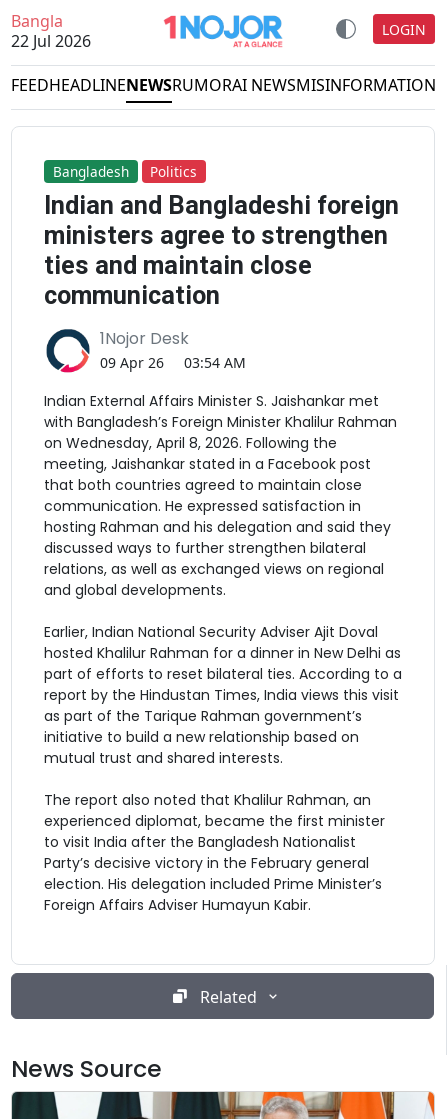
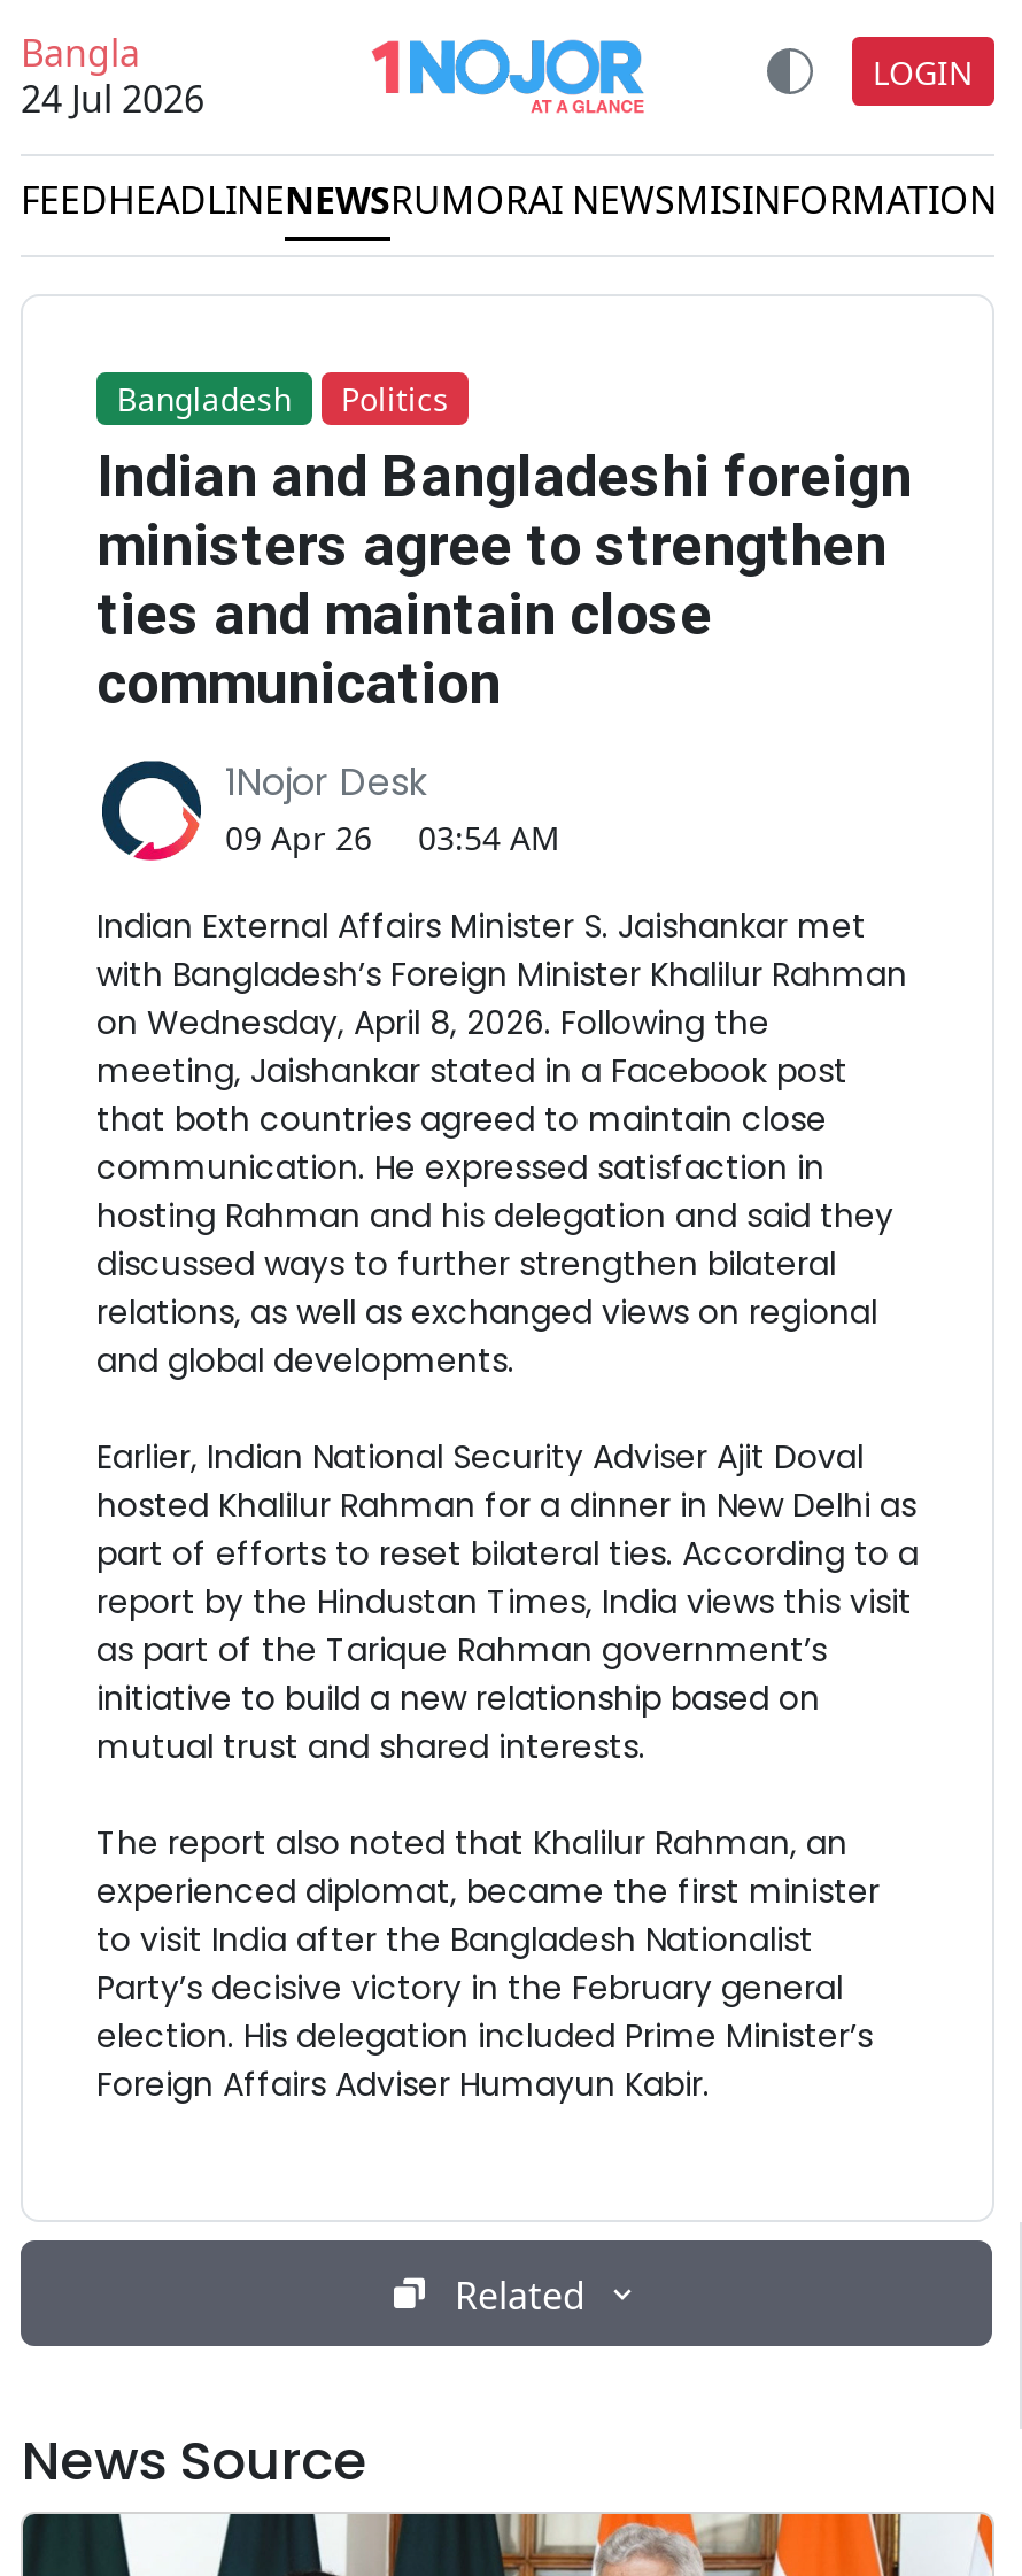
[11,30,91,52] 22 Jul 2026 -> [21,74,204,124] 24 Jul 2026

